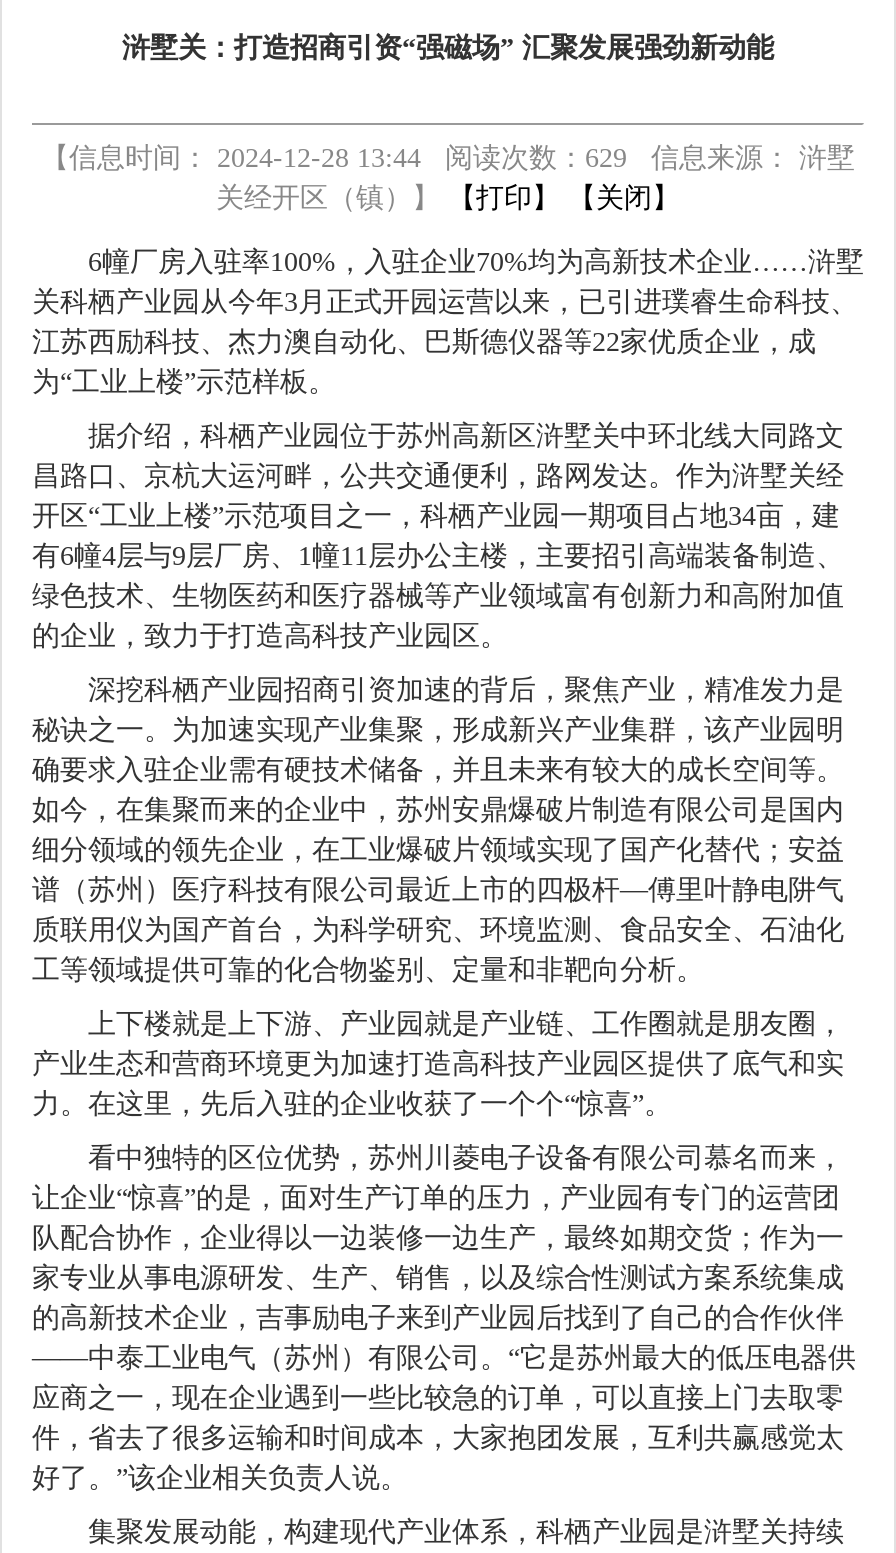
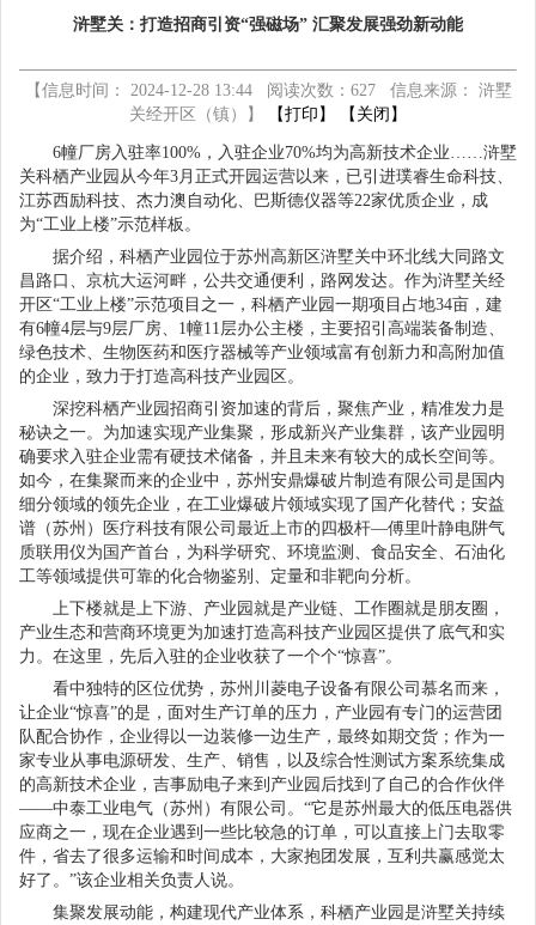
[41,143,855,173] 【信息时间： 2024-12-28 13:44 阅读次数：629信息来源： 浒墅 -> [25,81,511,99] 【信息时间： 2024-12-28 13:44 阅读次数：627信息来源： 浒墅

